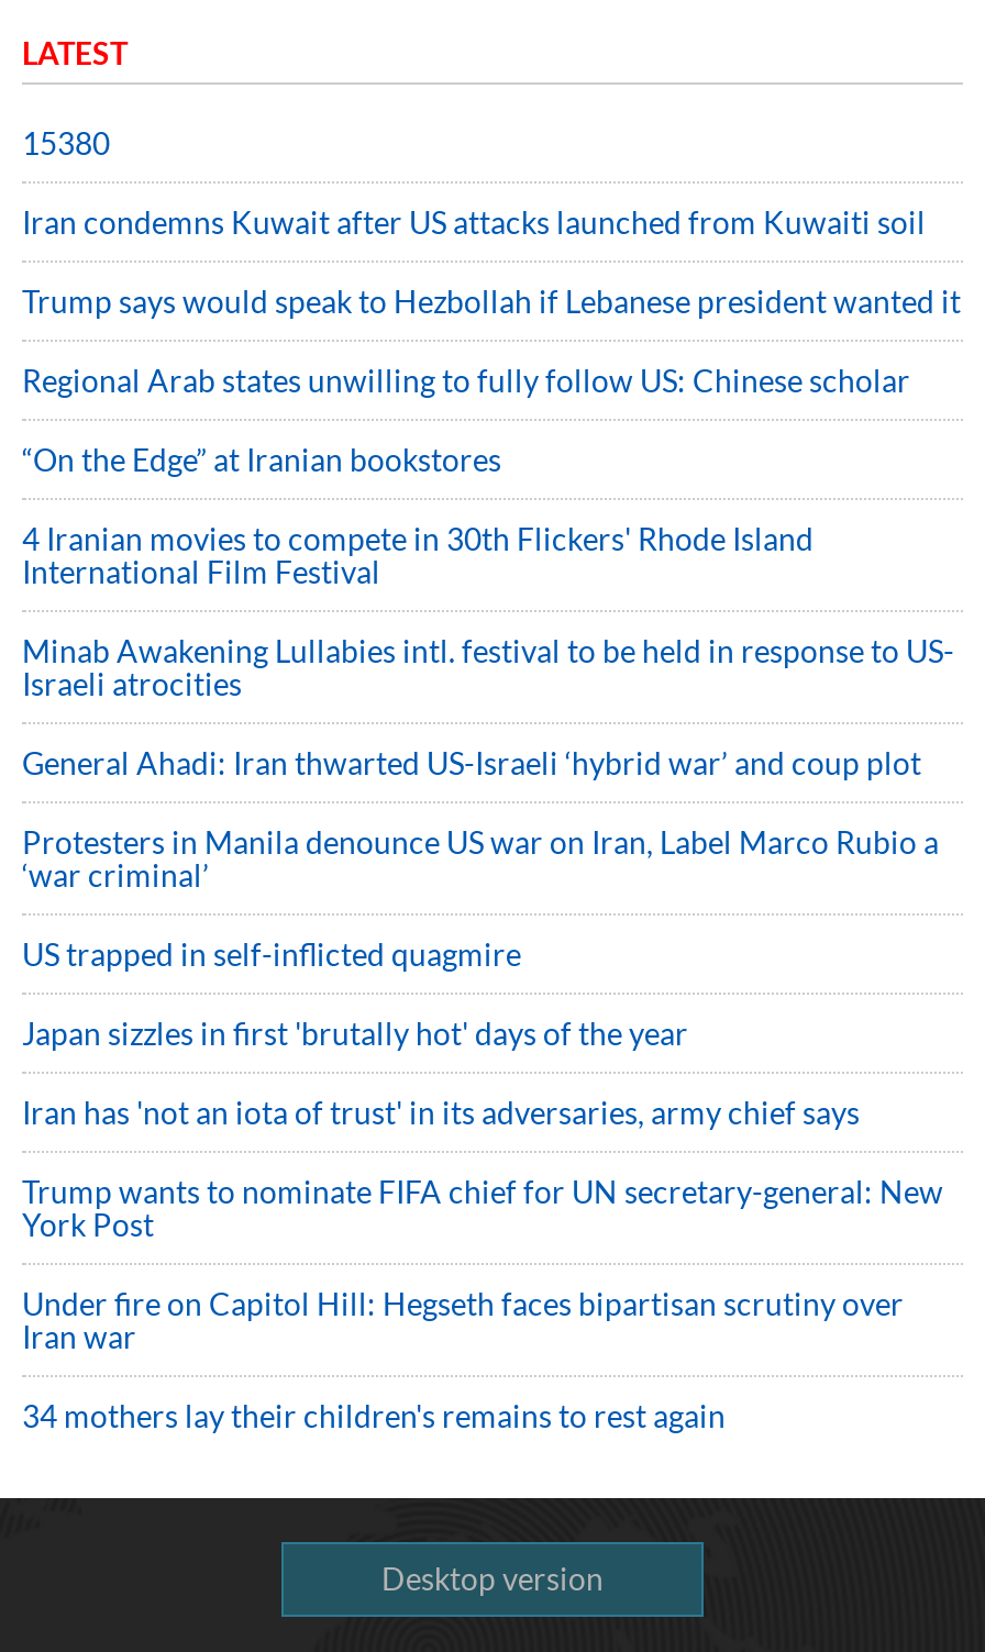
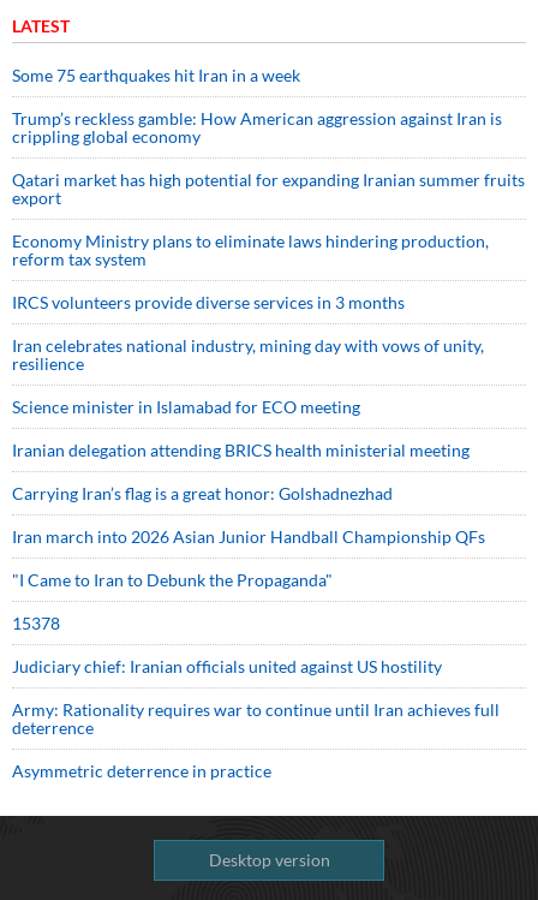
[22,125,110,162] 15380 -> [12,65,300,86] Some 75 earthquakes hit Iran in a week
[22,204,926,242] Iran condemns Kuwait after US attacks launched from Kuwaiti soil -> [12,109,502,147] Trump’s reckless gamble: How American aggression against Iran is | crippling global economy
[22,283,961,321] Trump says would speak to Hezbollah if Lebanese president wanted it -> [12,170,525,208] Qatari market has high potential for expanding Iranian summer fruits | export
[22,362,910,400] Regional Arab states unwilling to fully follow US: Chinese scholar -> [12,231,489,270] Economy Ministry plans to eliminate laws hindering production, | reform tax system
[22,442,501,479] “On the Edge” at Iranian bookstores -> [12,292,405,313] IRCS volunteers provide diverse services in 3 months
[22,521,814,591] 4 Iranian movies to compete in 30th Flickers' Rhode Island | International Film Festival -> [12,336,484,374] Iran celebrates national industry, mining day with vows of unity, | resilience
[22,633,954,703] Minab Awakening Lullabies intl. festival to be held in response to US- | Israeli atrocities -> [12,397,360,417] Science minister in Islamabad for ECO meeting
[22,745,921,782] General Ahadi: Iran thwarted US-Israeli ‘hybrid war’ and coup plot -> [12,440,470,461] Iranian delegation attending BRICS health ministerial meeting
[22,824,939,894] Protesters in Manila denounce US war on Iran, Label Marco Rubio a | ‘war criminal’ -> [12,484,393,504] Carrying Iran’s flag is a great honor: Golshadnezhad
[22,936,528,974] US trapped in self-inflicted quagmire -> [12,527,485,547] Iran march into 2026 Asian Junior Handball Championship QFs
[22,1015,688,1053] Japan sizzles in first 'brutally hot' days of the year -> [12,570,333,590] "I Came to Iran to Debunk the Propaganda"
[22,1095,866,1132] Iran has 'not an iota of trust' in its adversaries, army chief says -> [12,613,60,634] 15378
[22,1174,943,1244] Trump wants to nominate FIFA chief for UN secretary-general: New | York Post -> [12,657,449,677] Judiciary chief: Iranian officials united against US hostility
[22,1286,904,1356] Under fire on Capitol Hill: Hegseth faces bipartisan scrutiny over | Iran war -> [12,700,500,738] Army: Rationality requires war to continue until Iran achieves full | deterrence
[22,1398,726,1435] 34 mothers lay their children's remains to rest again -> [12,761,271,782] Asymmetric deterrence in practice

